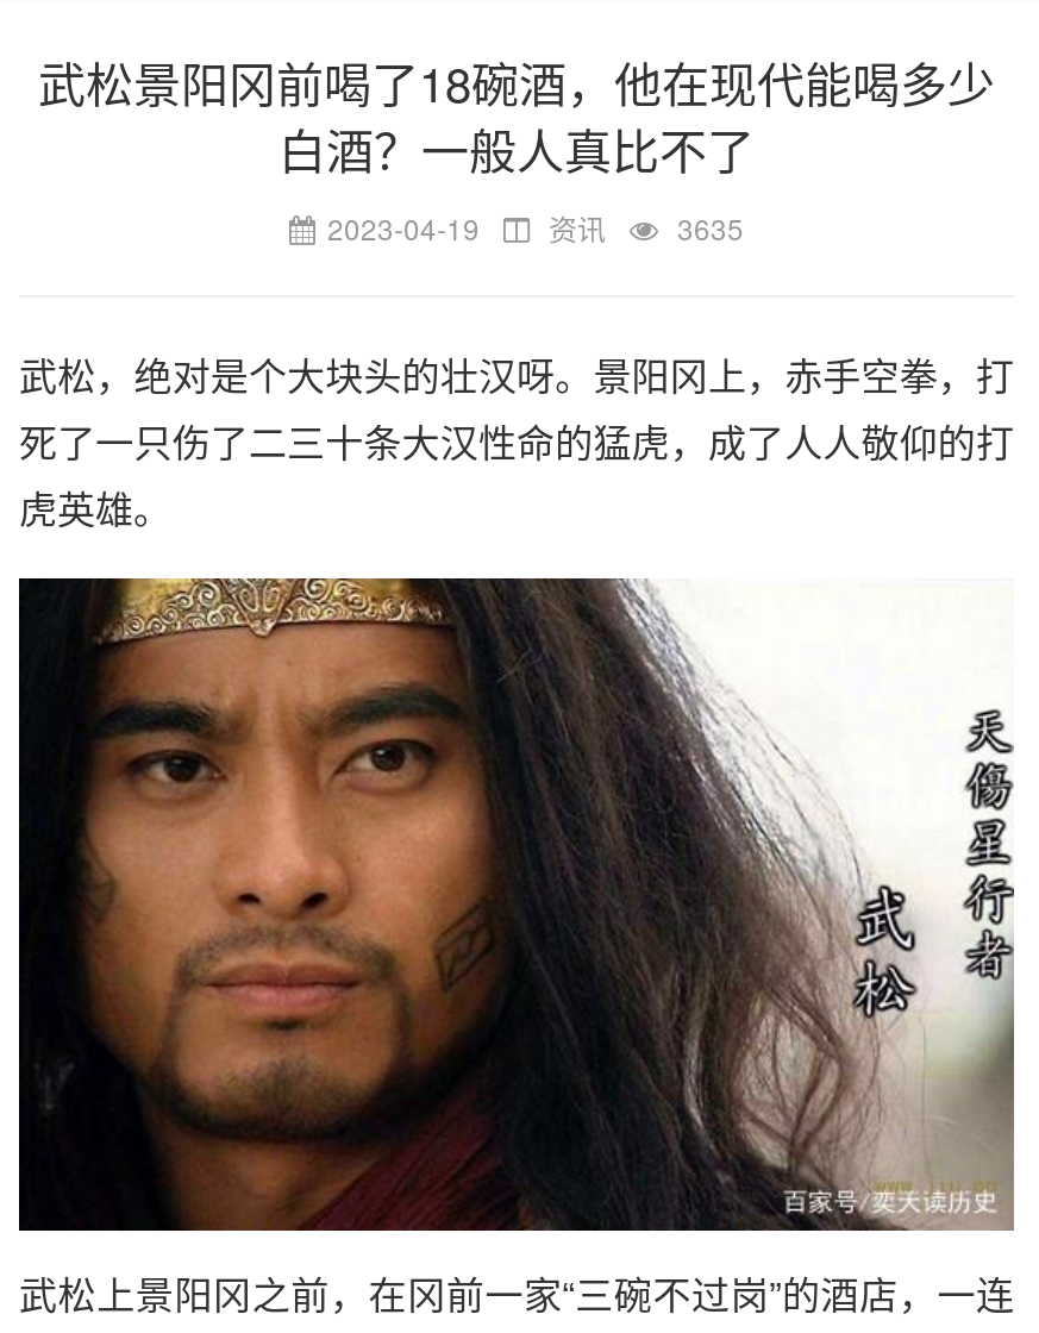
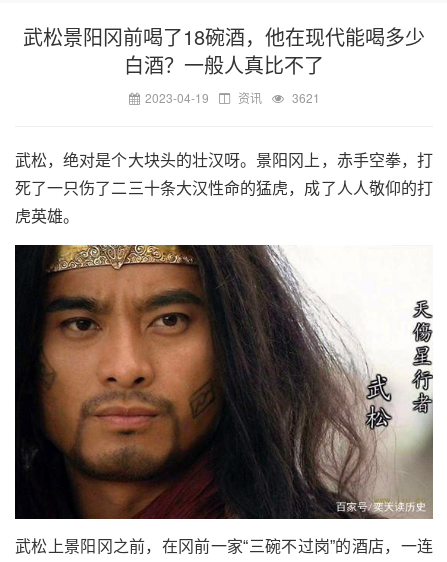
[327,207,744,248] 2023-04-19 资讯 3635 -> [144,89,319,106] 2023-04-19 资讯 3621

